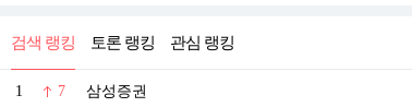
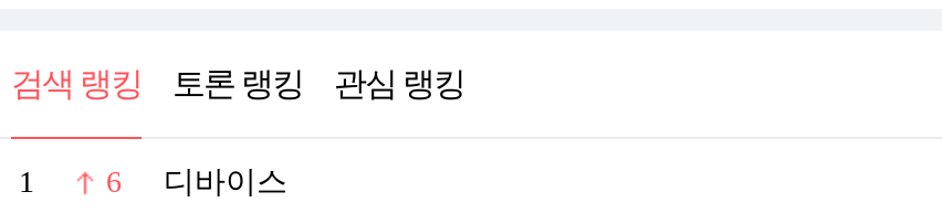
[58,83,147,99] 7 | 삼성증권 -> [106,166,287,199] 6 | 디바이스

